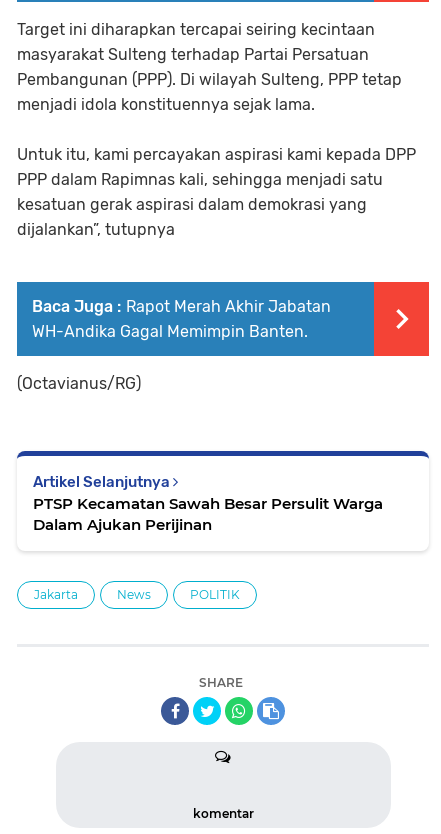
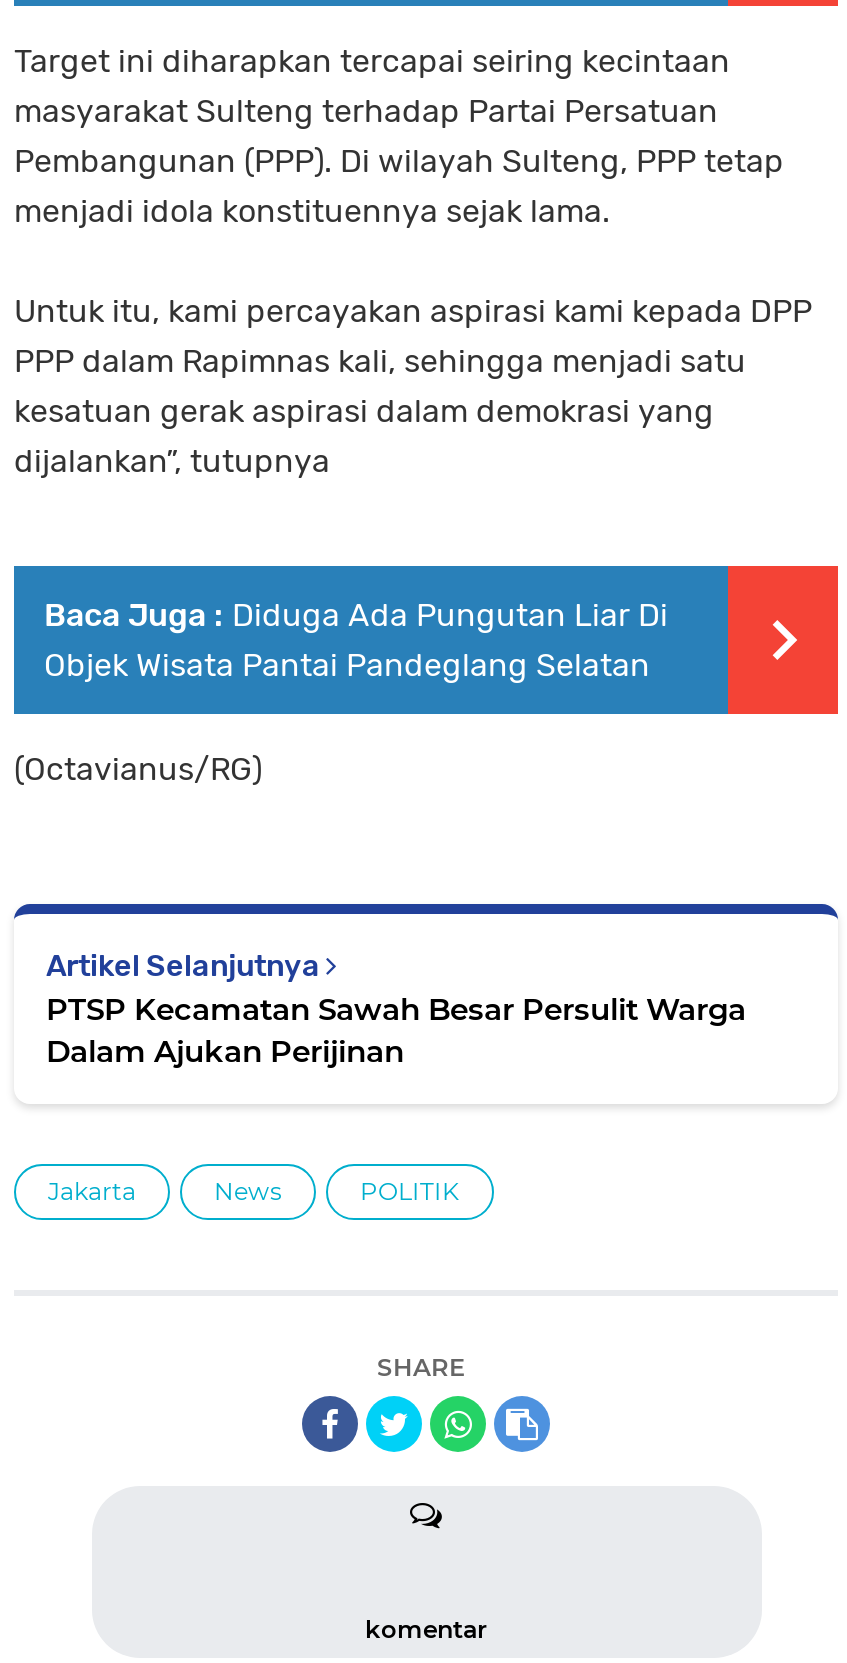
[32,297,331,341] Baca Juga : Rapot Merah Akhir Jabatan | WH-Andika Gagal Memimpin Banten. -> [44,597,668,685] Baca Juga : Diduga Ada Pungutan Liar Di | Objek Wisata Pantai Pandeglang Selatan

